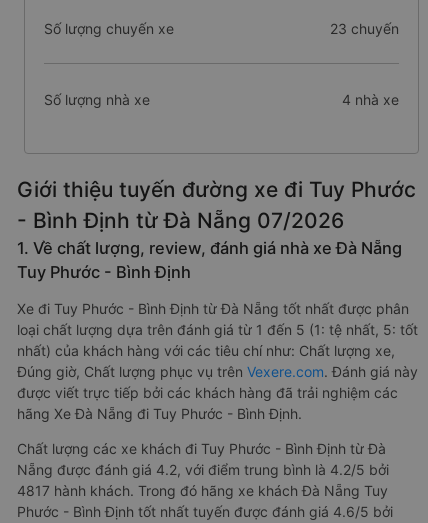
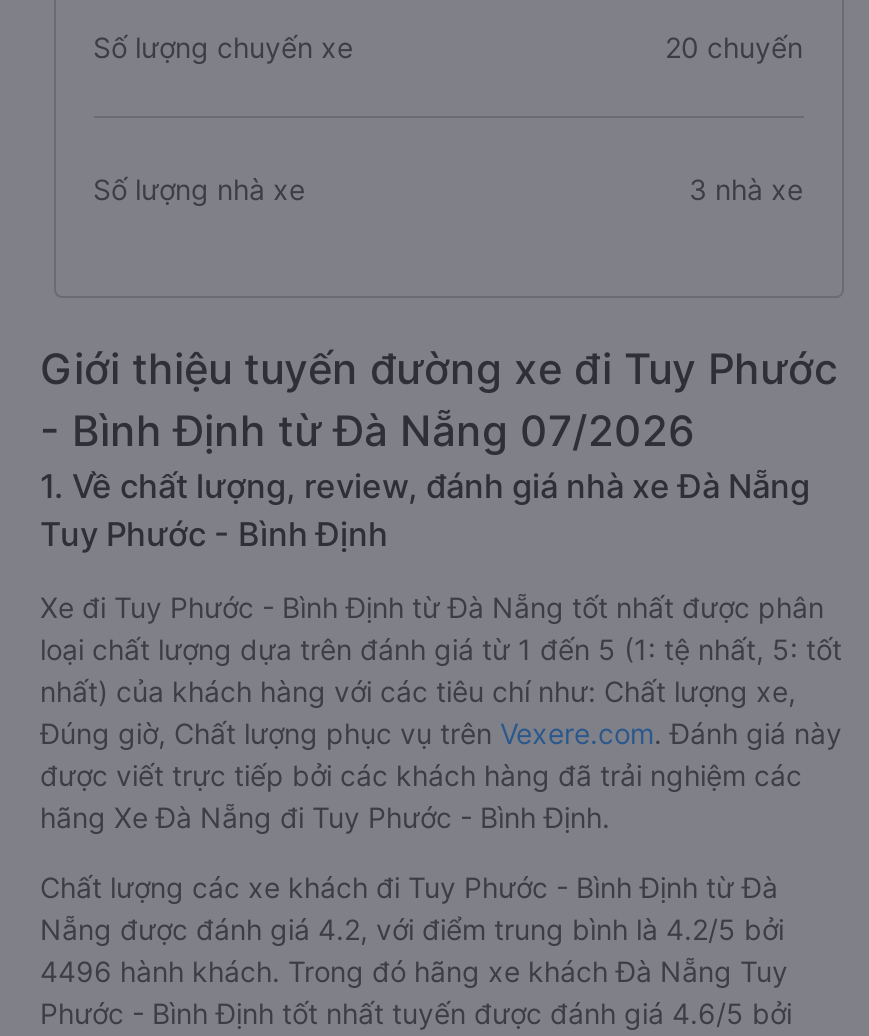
[329,20,398,37] 23 chuyến -> [665,30,803,64] 20 chuyến
[341,90,398,107] 4 nhà xe -> [689,171,803,205] 3 nhà xe
[17,482,388,499] 4817 hành khách. Trong đó hãng xe khách Đà Nẵng Tuy -> [40,954,788,988] 4496 hành khách. Trong đó hãng xe khách Đà Nẵng Tuy

